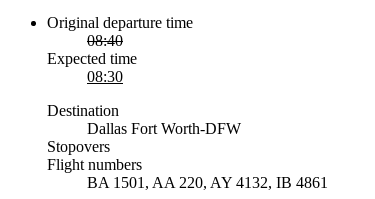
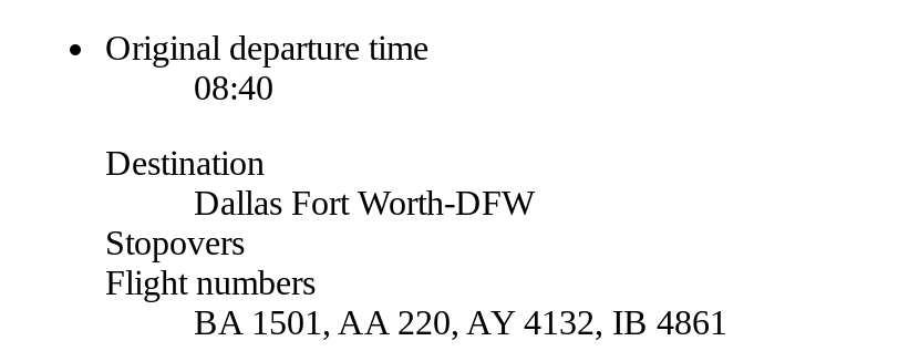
[47,49,137,84] Expected time | 08:30 -> none

